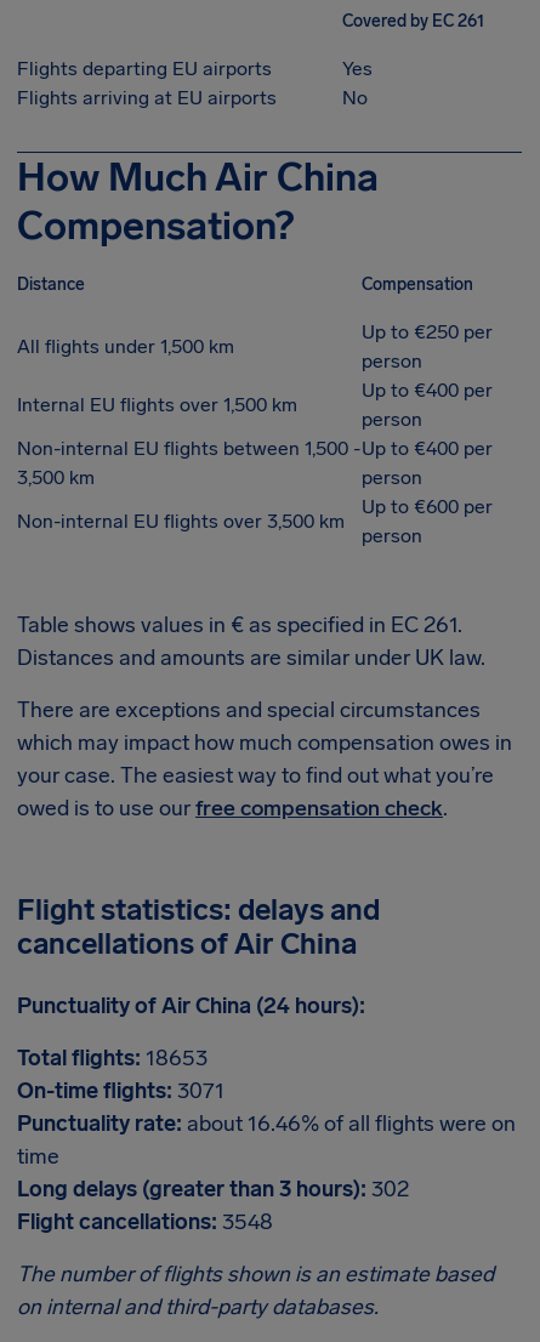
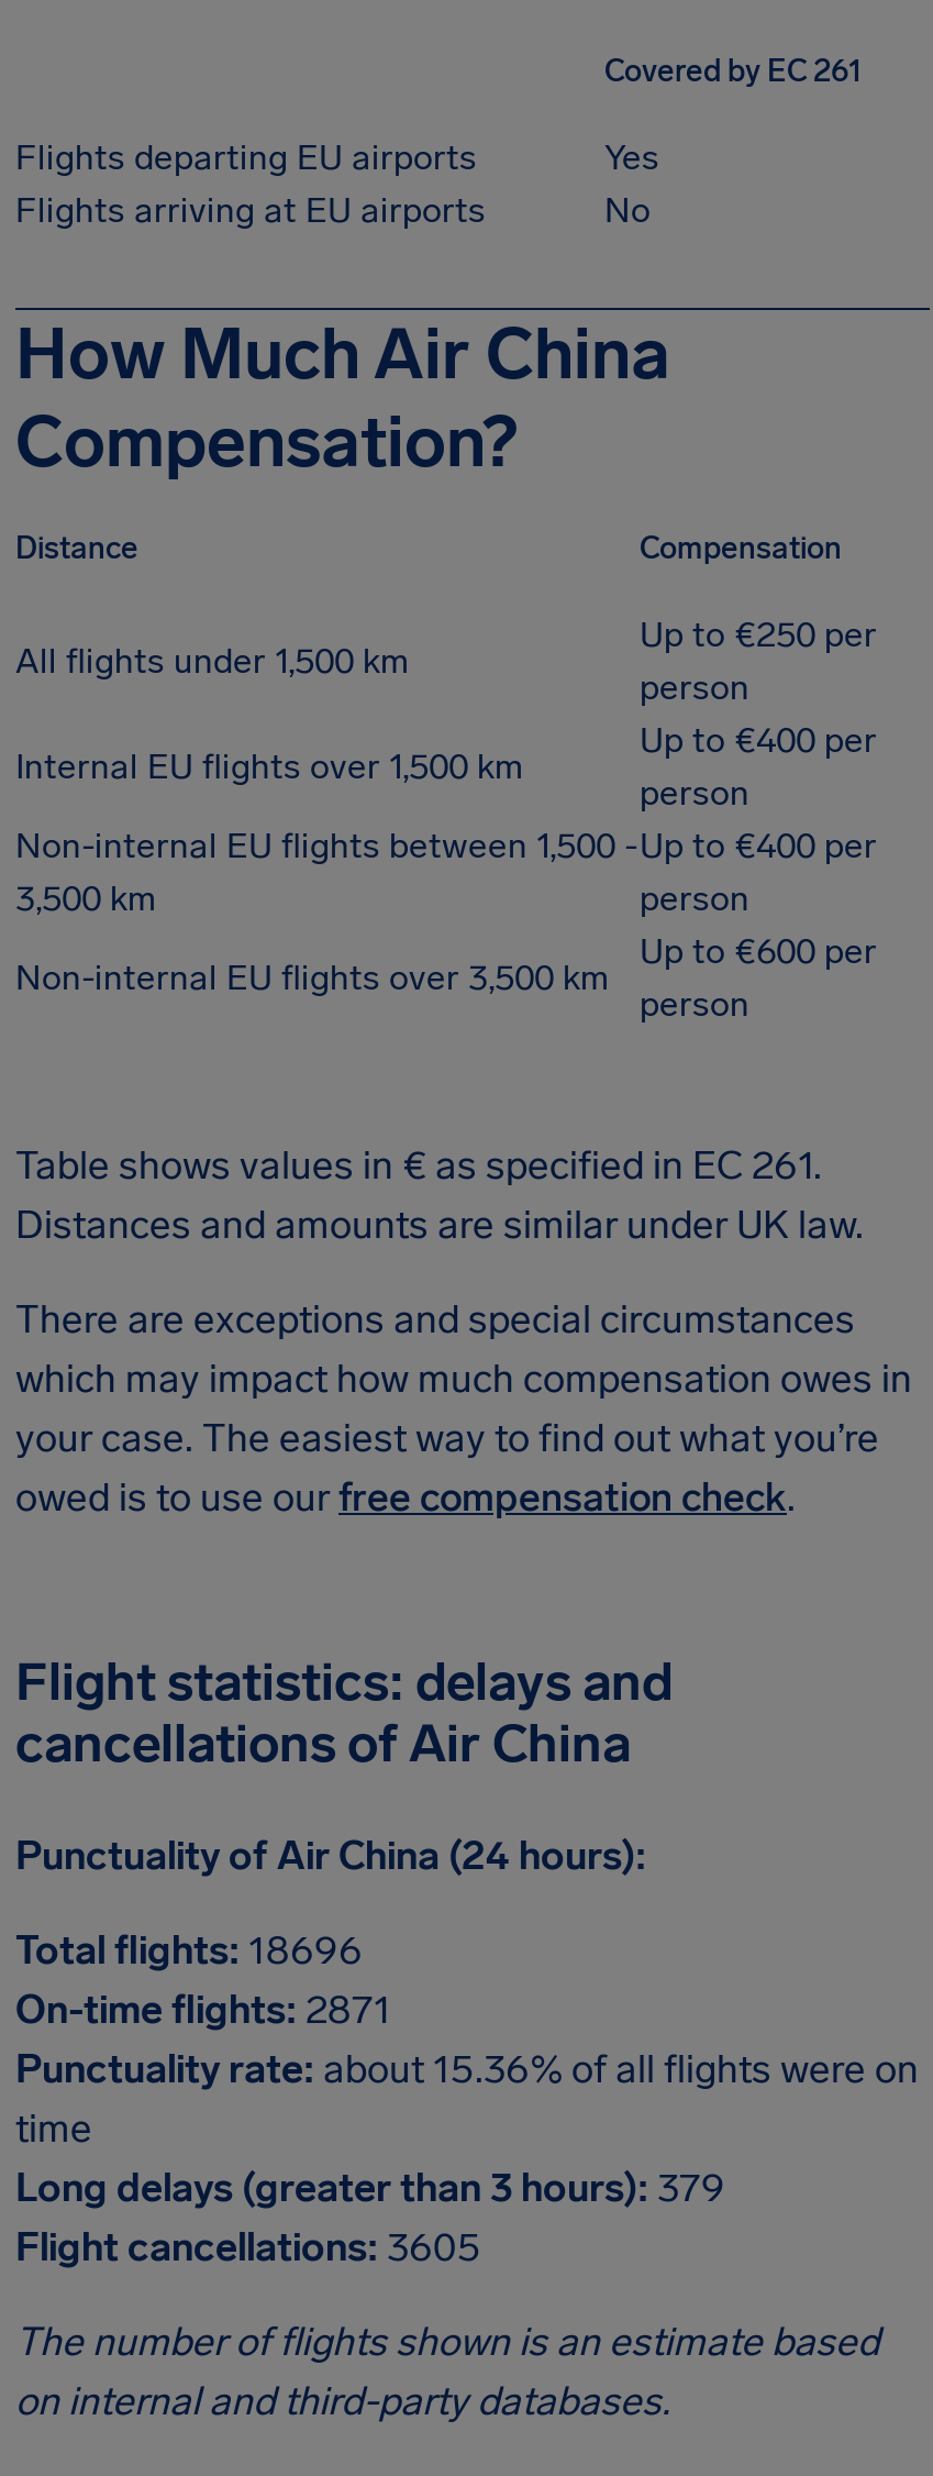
[17,1045,208,1071] Total flights: 18653 -> [15,1926,363,1975] Total flights: 18696
[17,1077,224,1104] On-time flights: 3071 -> [15,1986,391,2034] On-time flights: 2871
[17,1110,516,1137] Punctuality rate: about 16.46% of all flights were on -> [15,2045,919,2093] Punctuality rate: about 15.36% of all flights were on
[17,1176,409,1202] Long delays (greater than 3 hours): 302 -> [15,2164,725,2212] Long delays (greater than 3 hours): 379
[17,1209,273,1235] Flight cancellations: 3548 -> [15,2223,481,2271] Flight cancellations: 3605

